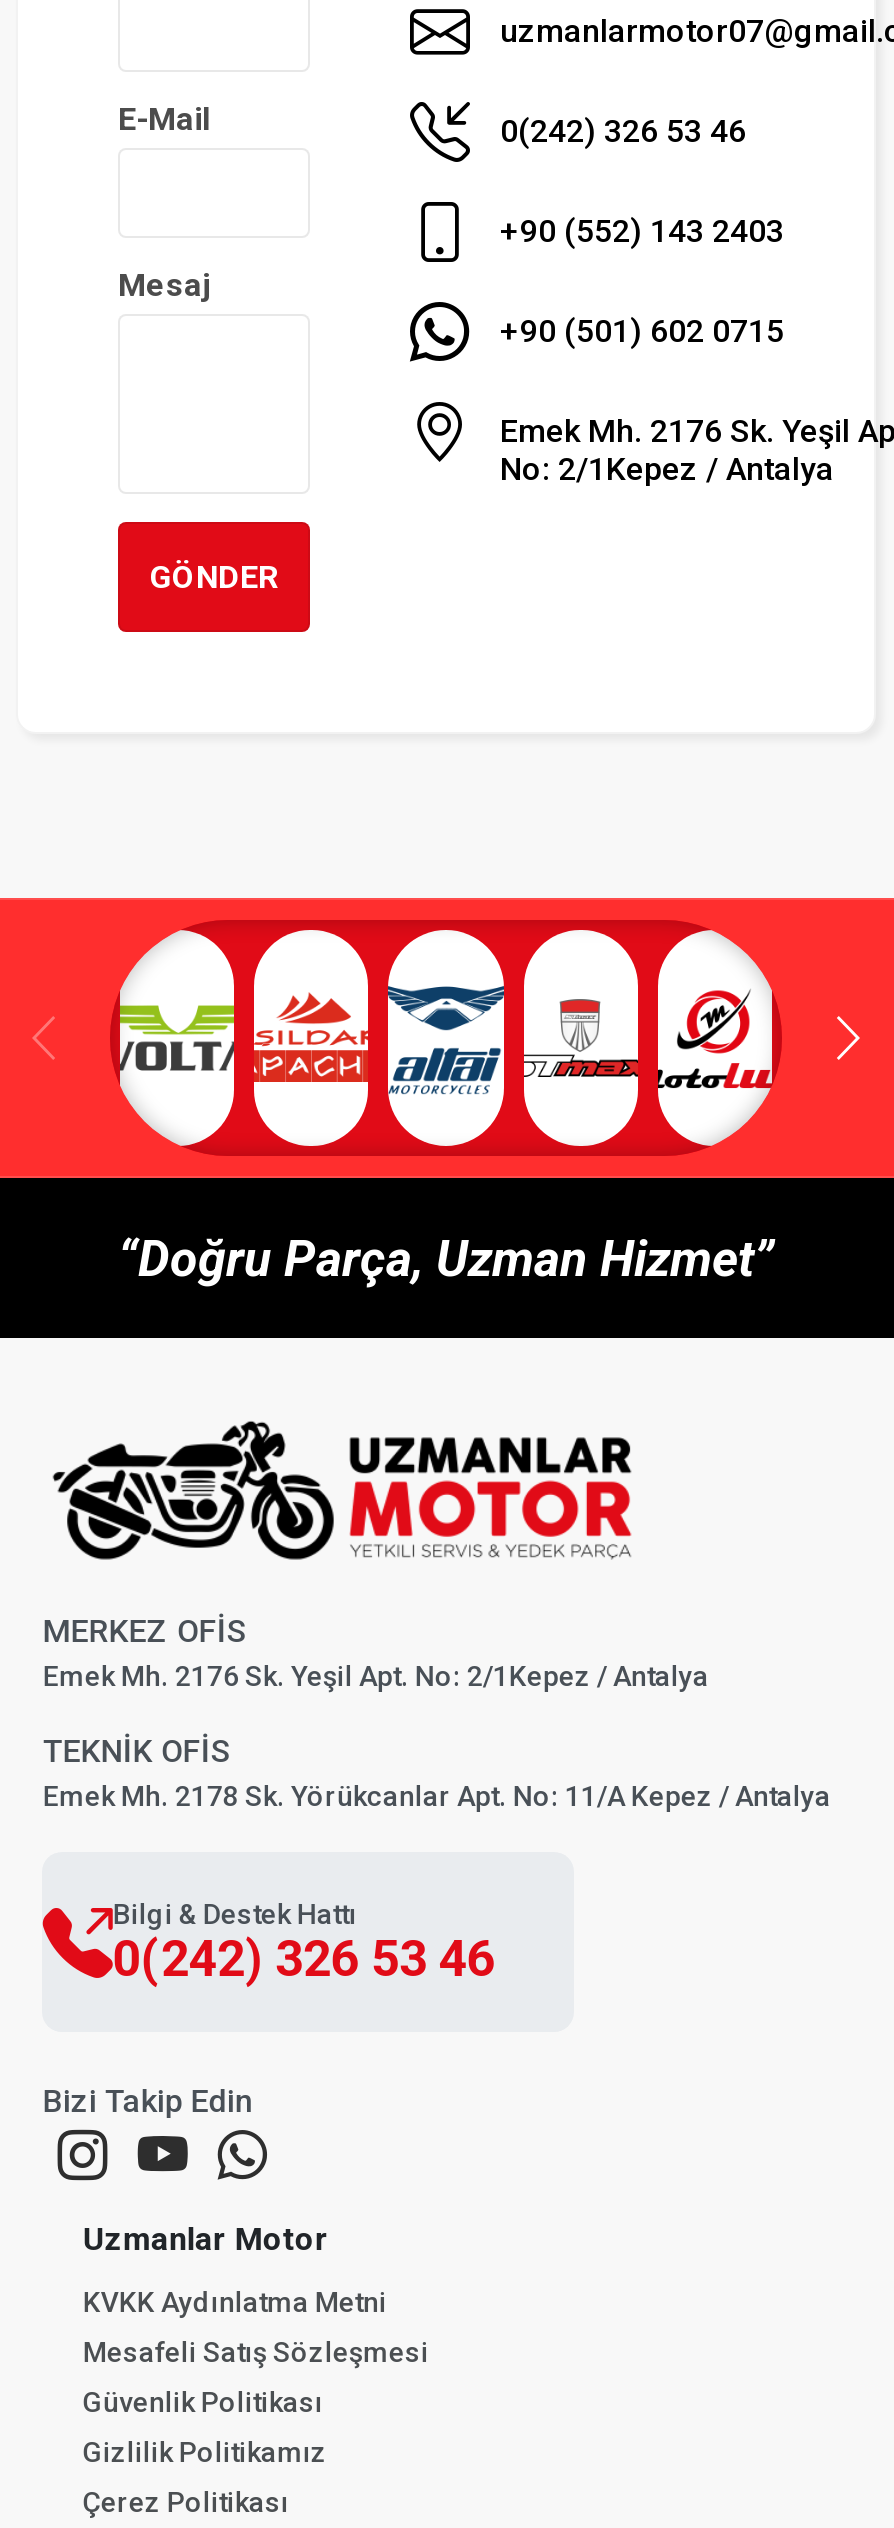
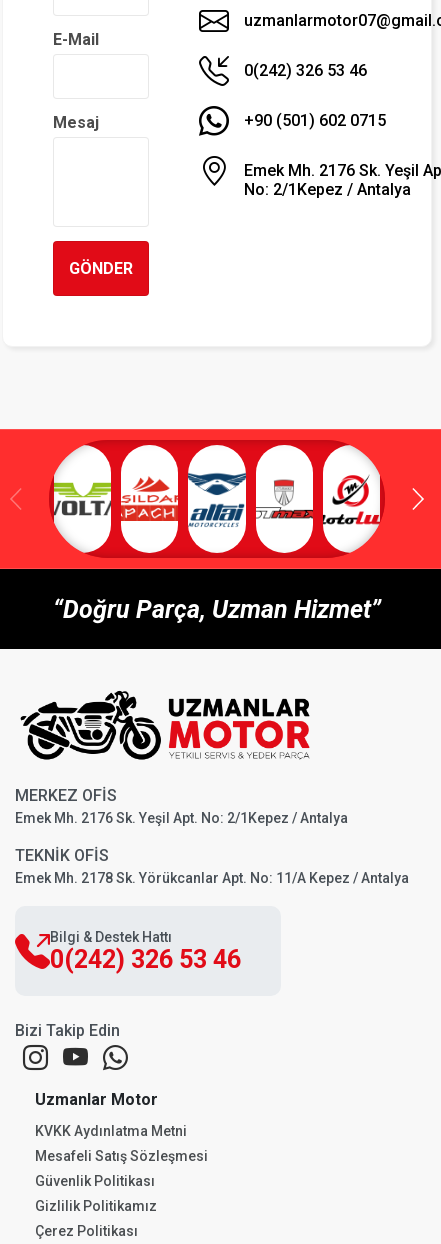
[500,211,784,249] +90 (552) 143 2403 -> none
moved [500,311,834,487] -> [244,110,411,198]: +90 (501) 602 0715 | No: 2/1Kepez / Antalya

